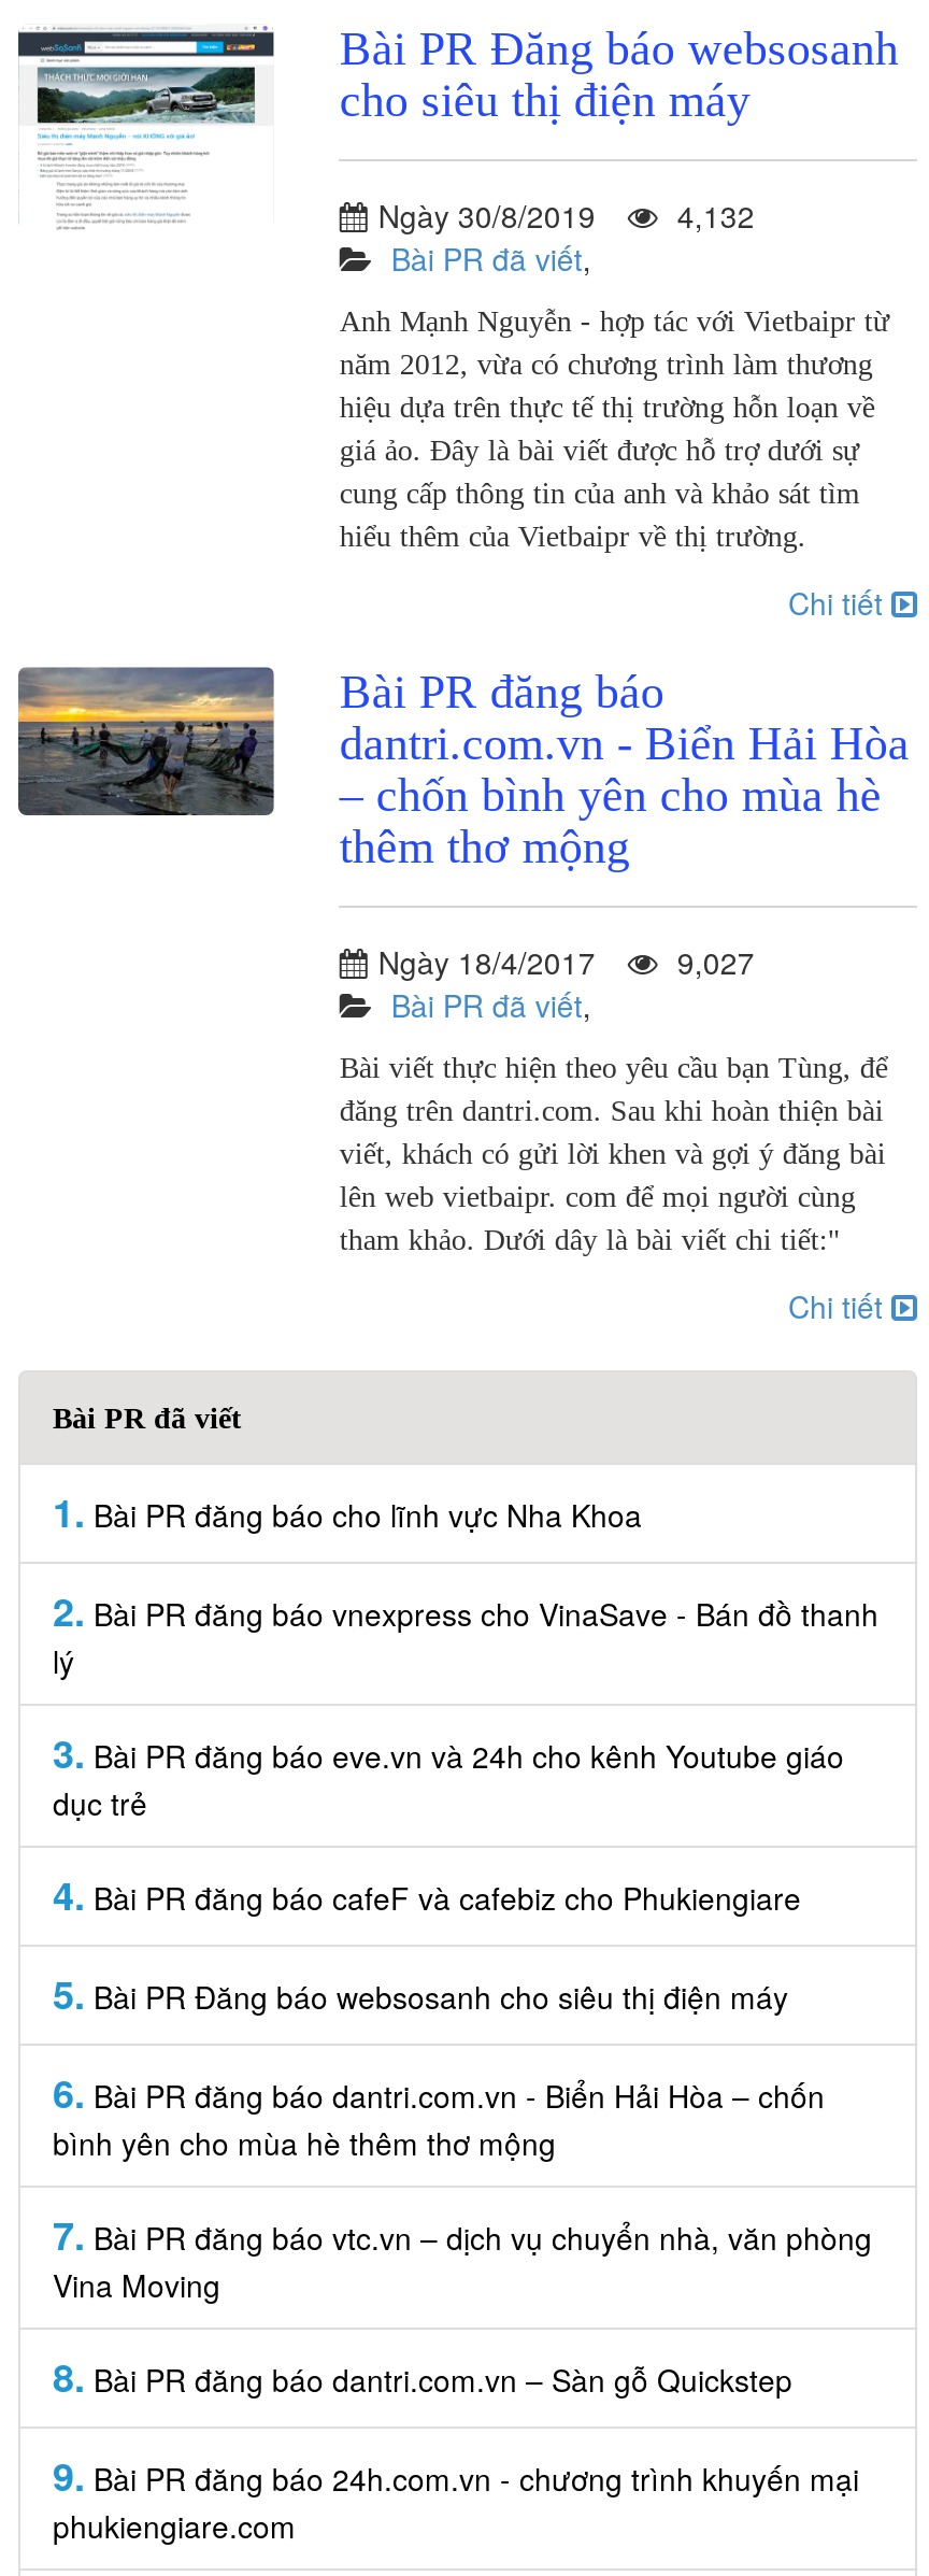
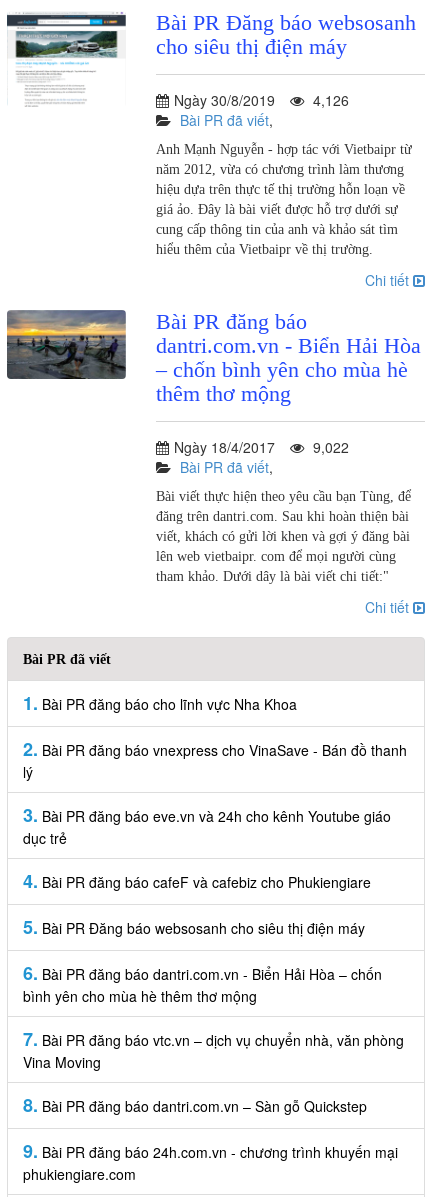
[378,194,754,237] Ngày 30/8/2019 4,132 -> [174,90,349,110] Ngày 30/8/2019 4,126
[378,940,754,983] Ngày 18/4/2017 9,027 -> [174,437,349,457] Ngày 18/4/2017 9,022

